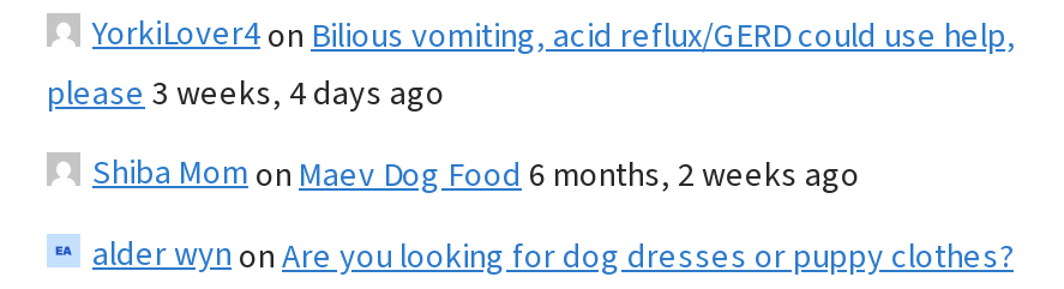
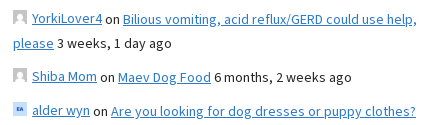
[47,70,445,118] please 3 weeks, 4 days ago -> [13,34,172,54] please 3 weeks, 1 day ago

